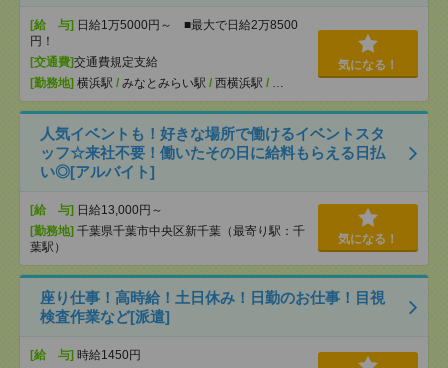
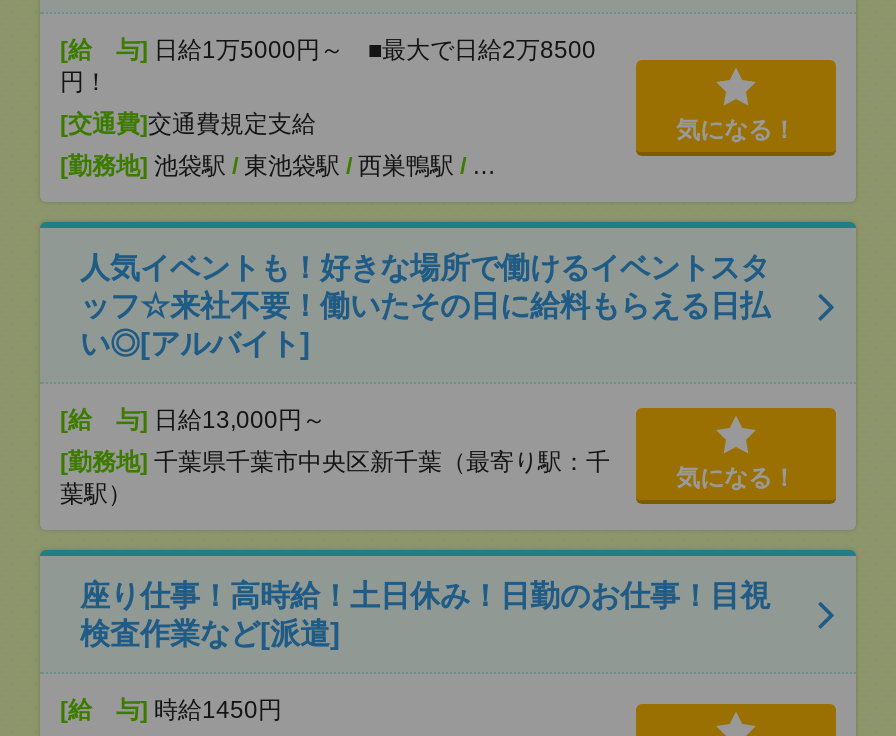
[30,76,284,90] [勤務地]横浜駅/みなとみらい駅/西横浜駅/ … -> [60,152,496,180] [勤務地]池袋駅/東池袋駅/西巣鴨駅/ …

